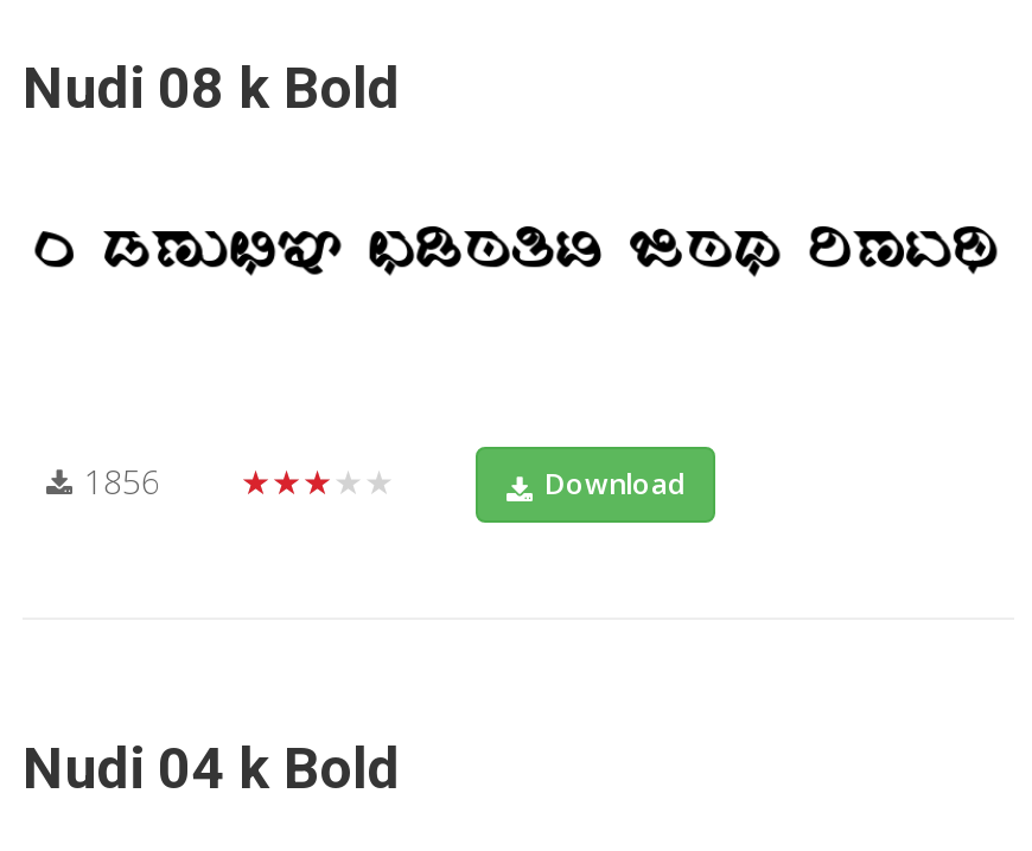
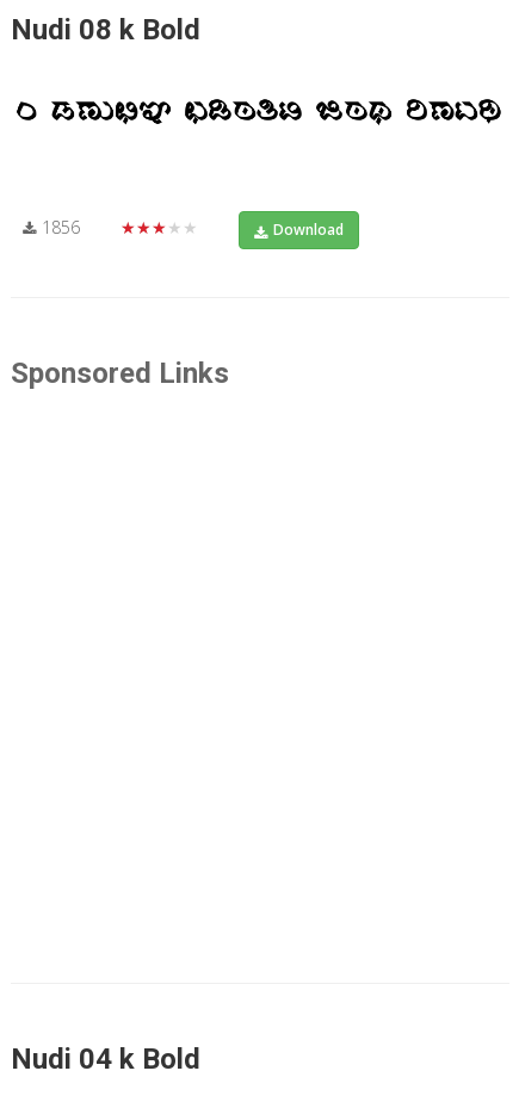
none -> [11,356,229,389] Sponsored Links

